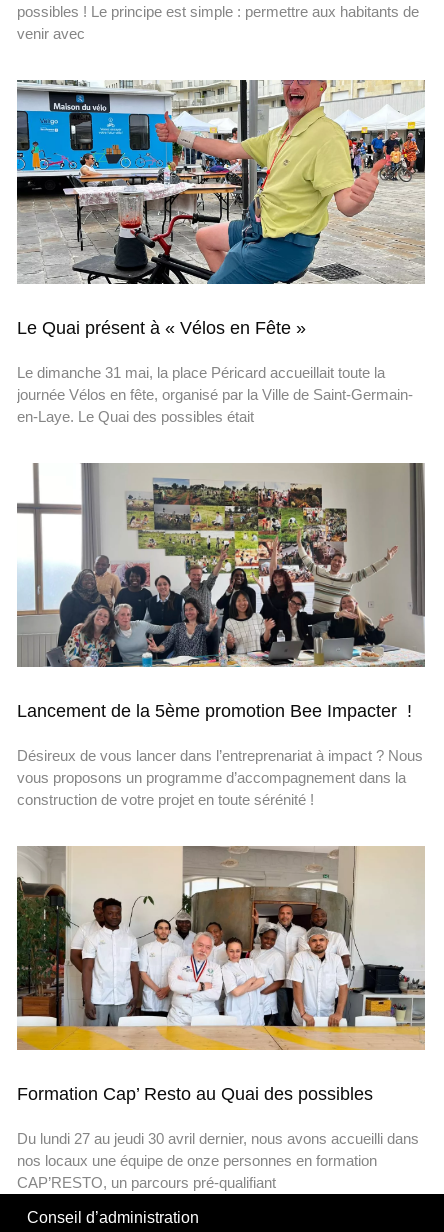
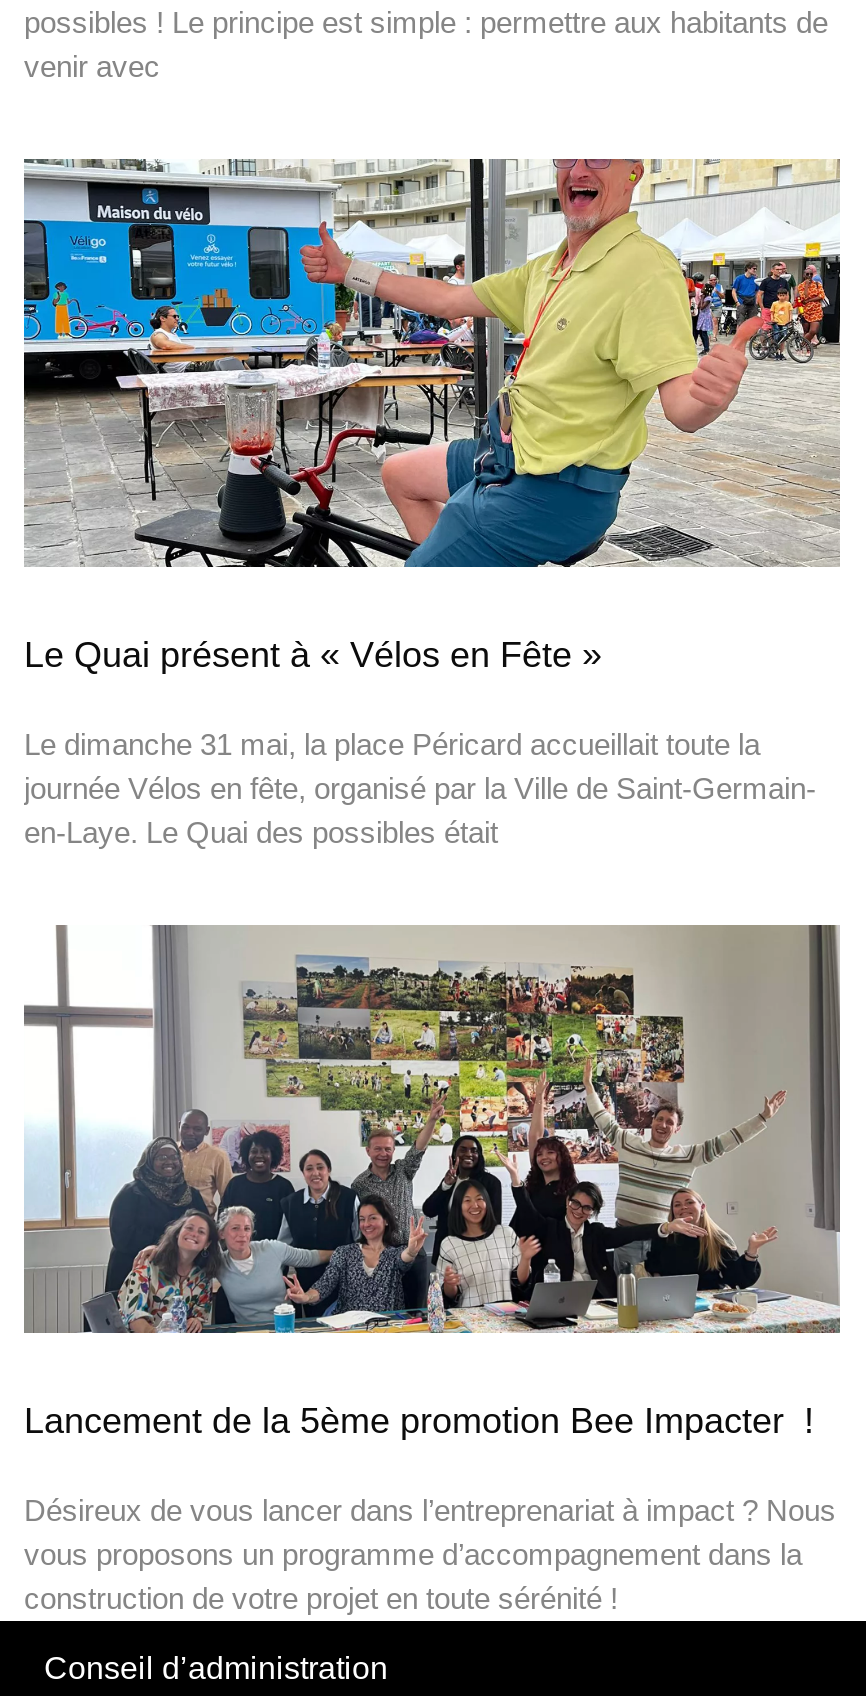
[16,845,425,1191] [image] | Formation Cap’ Resto au Quai des possibles | Du lundi 27 au jeudi 30 avril dernier, nous avons accueilli dans | nos locaux une équipe de onze personnes en formation | CAP’RESTO, un parcours pré-qualifiant -> none

